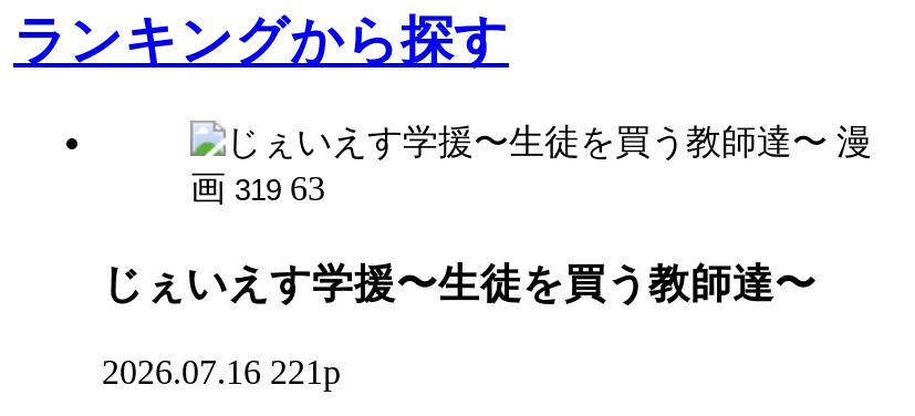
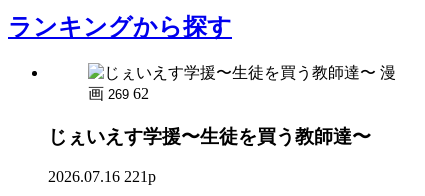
[190,169,325,207] 画 319 63 -> [88,85,149,102] 画 269 62

